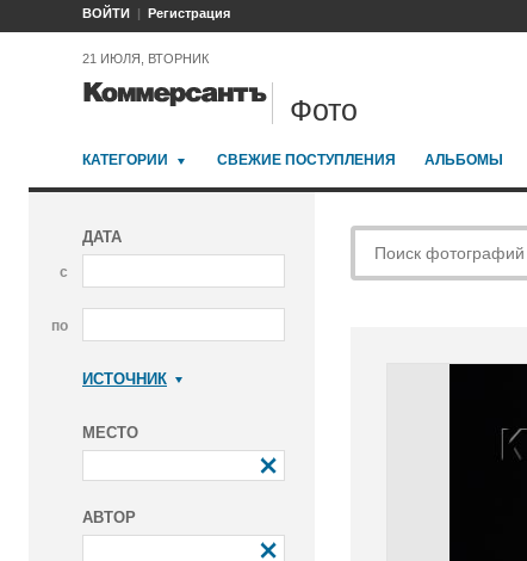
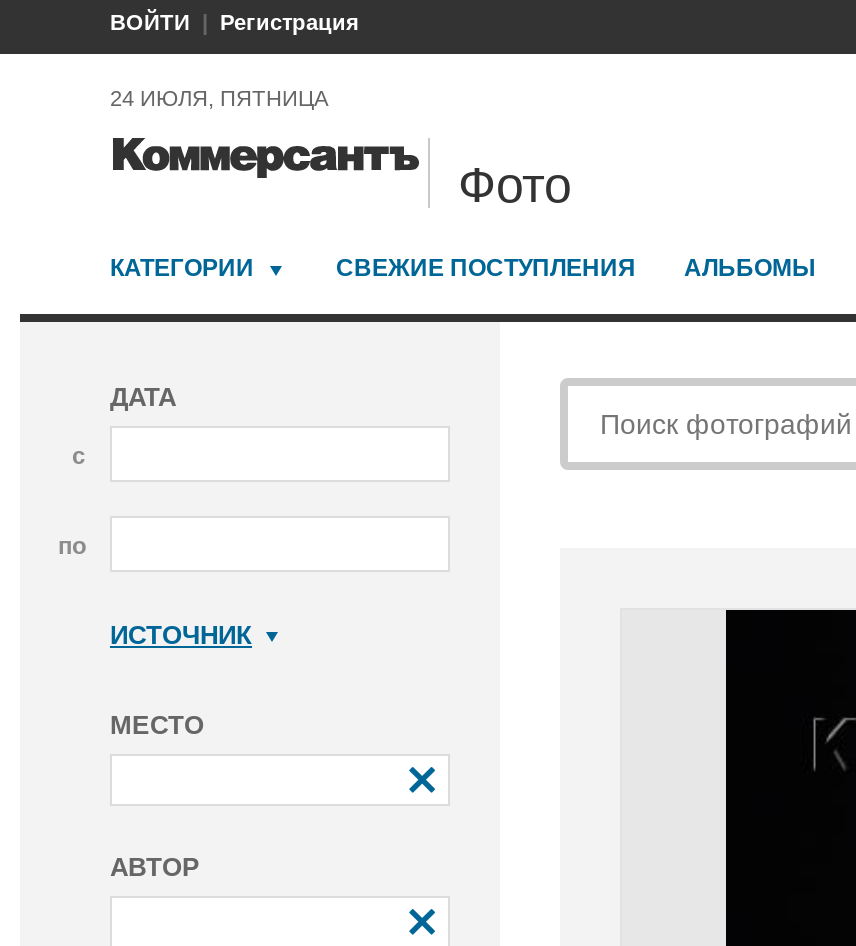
[82,51,209,66] 21 ИЮЛЯ, ВТОРНИК -> [110,86,328,110] 24 ИЮЛЯ, ПЯТНИЦА

